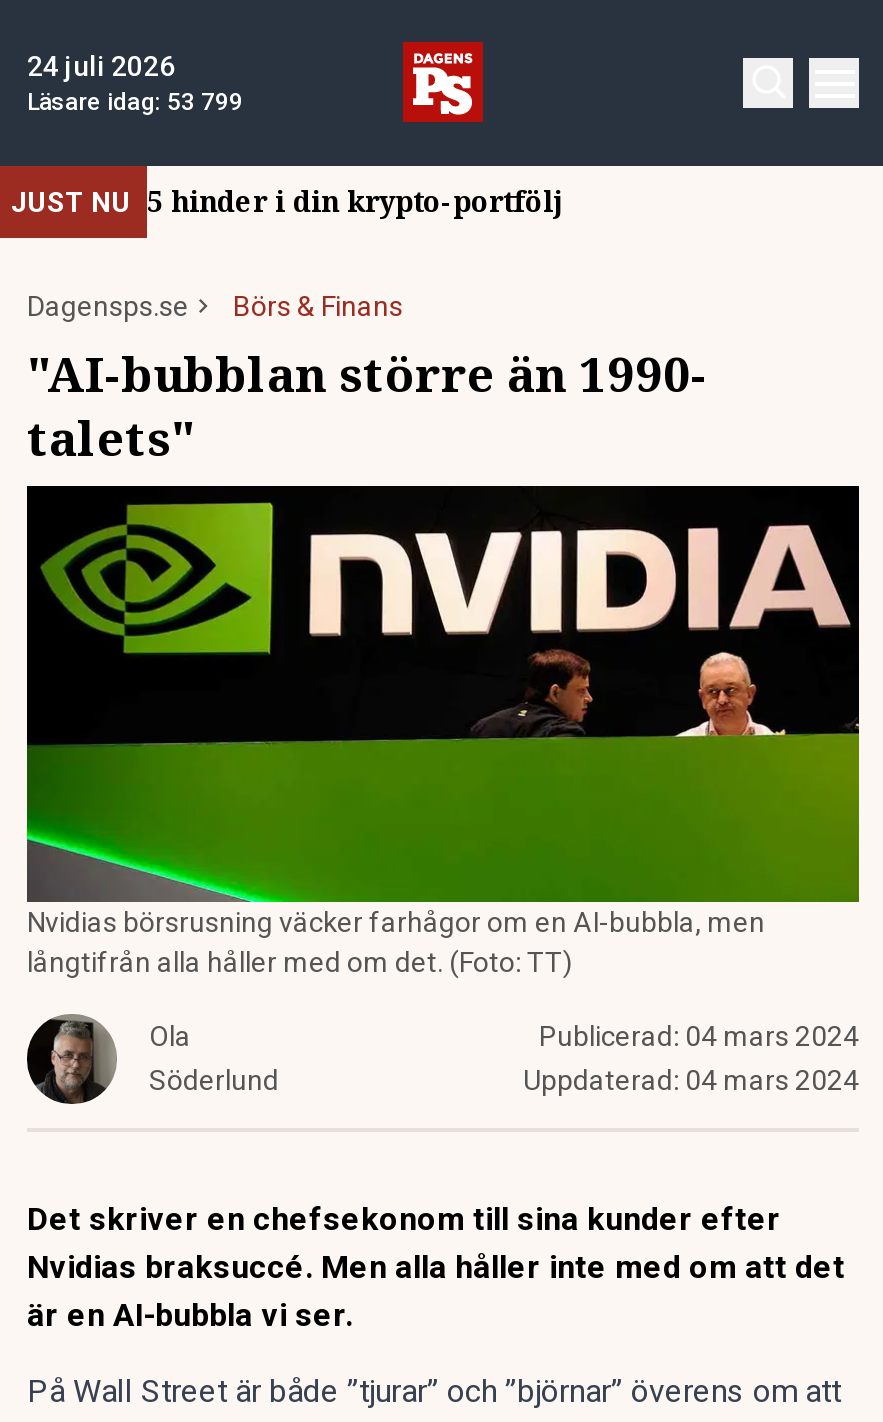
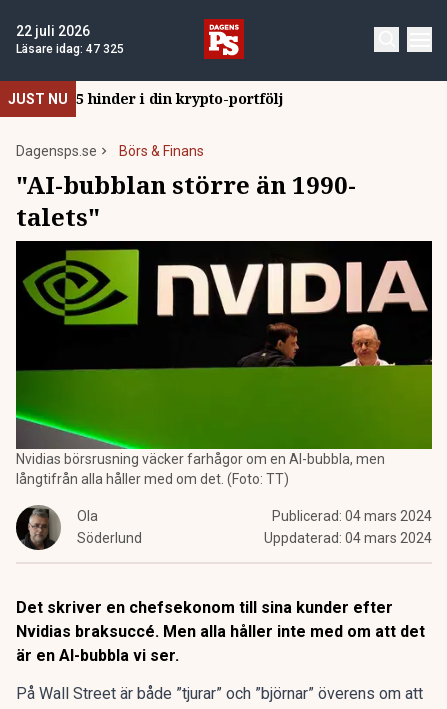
[27,50,175,82] 24 juli 2026 -> [16,23,90,39] 22 juli 2026
[27,88,243,116] Läsare idag: 53 799 -> [16,42,124,56] Läsare idag: 47 325

